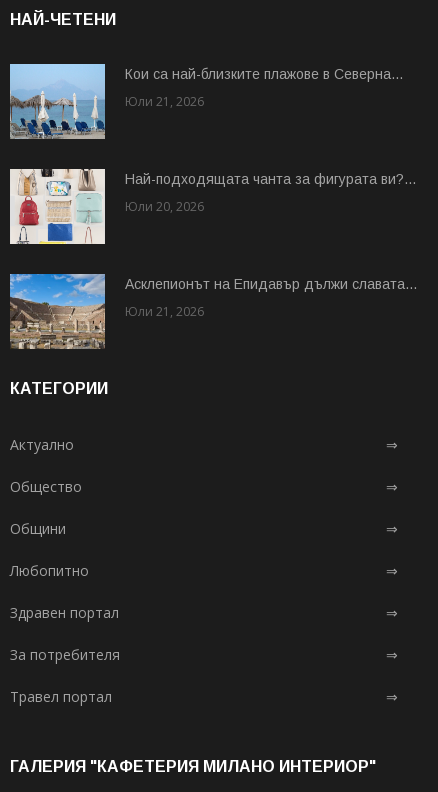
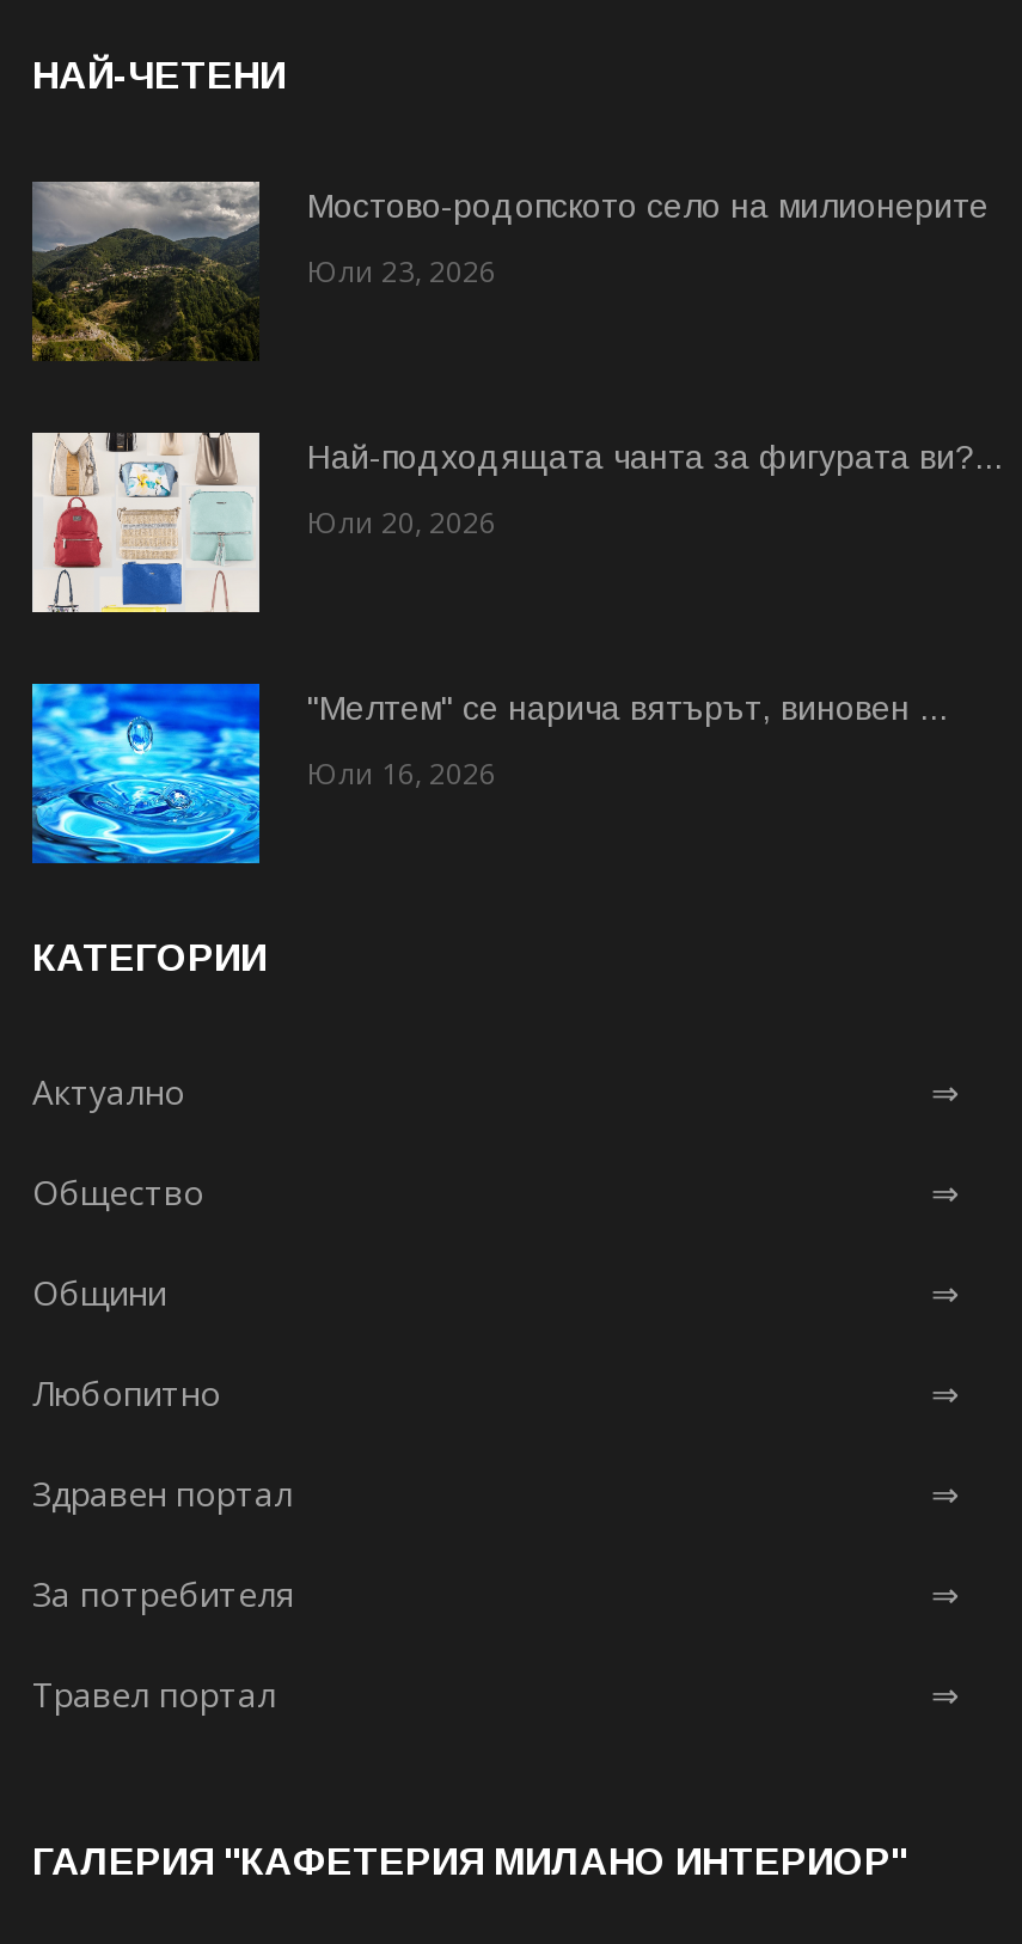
[9,63,403,140] [image] | Кои са най-близките плажове в Северна... -> [32,179,989,361] [image] | Мостово-родопското село на милионерите
[125,92,204,109] Юли 21, 2026 -> [307,250,496,291] Юли 23, 2026
[9,273,417,350] [image] | Асклепионът на Епидавър дължи славата... -> [30,681,948,866] [image] | "Мелтем" се нарича вятърът, виновен ...
[125,302,204,319] Юли 21, 2026 -> [307,752,496,793] Юли 16, 2026

